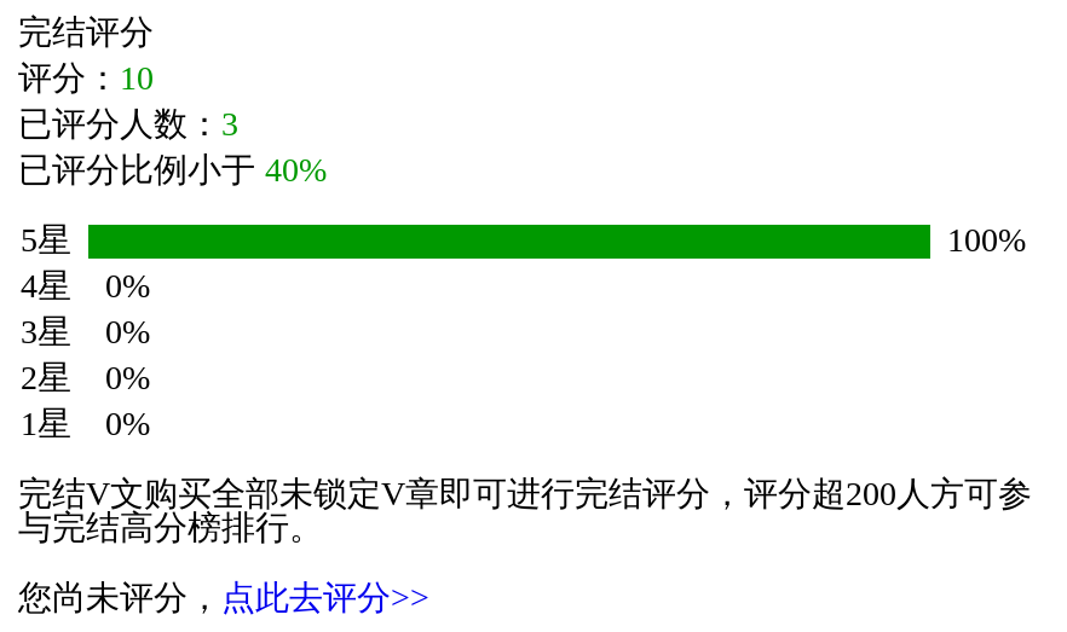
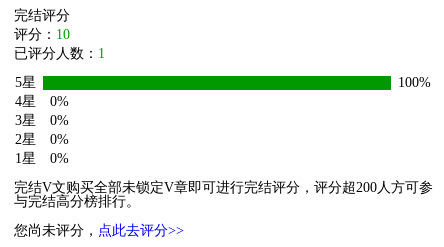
[18,106,328,189] 已评分人数：3 | 已评分比例小于40% -> [14,46,105,61] 已评分人数：1

